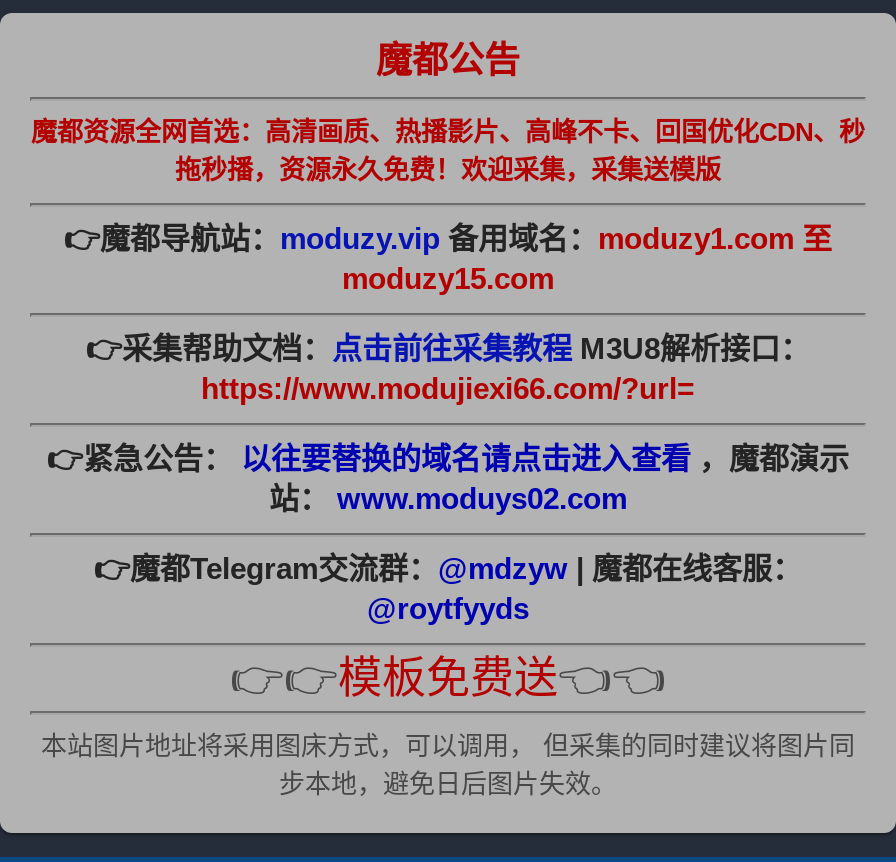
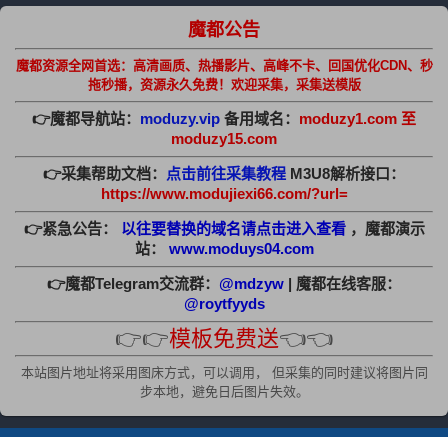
[269,481,627,515] 站：www.moduys02.com -> [134,240,313,257] 站：www.moduys04.com

